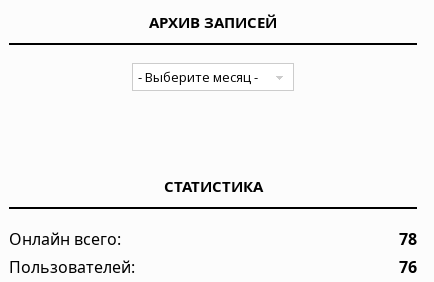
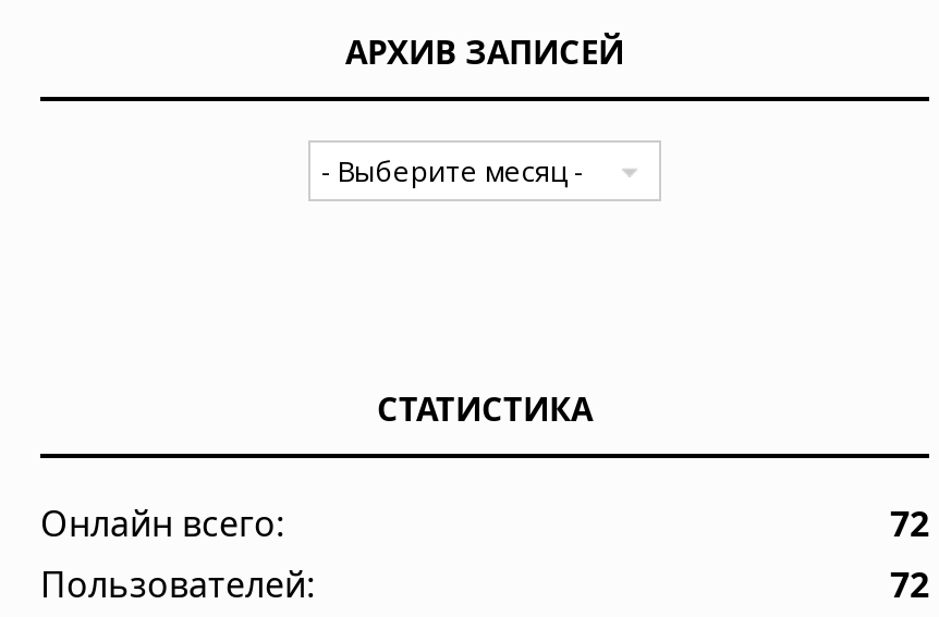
[399,228,417,250] 78 -> [890,499,929,547] 72
[399,256,417,278] 76 -> [890,560,929,608] 72

